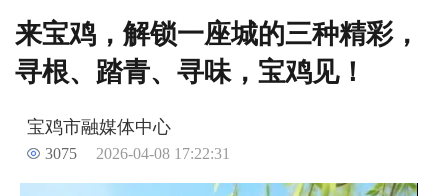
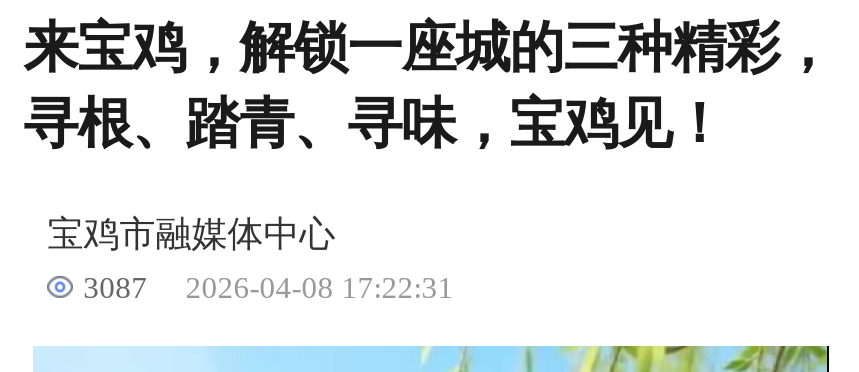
[45,145,230,162] 3075 2026-04-08 17:22:31 -> [83,269,453,303] 3087 2026-04-08 17:22:31

